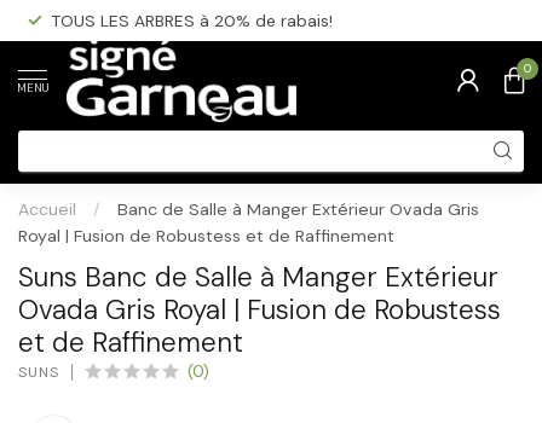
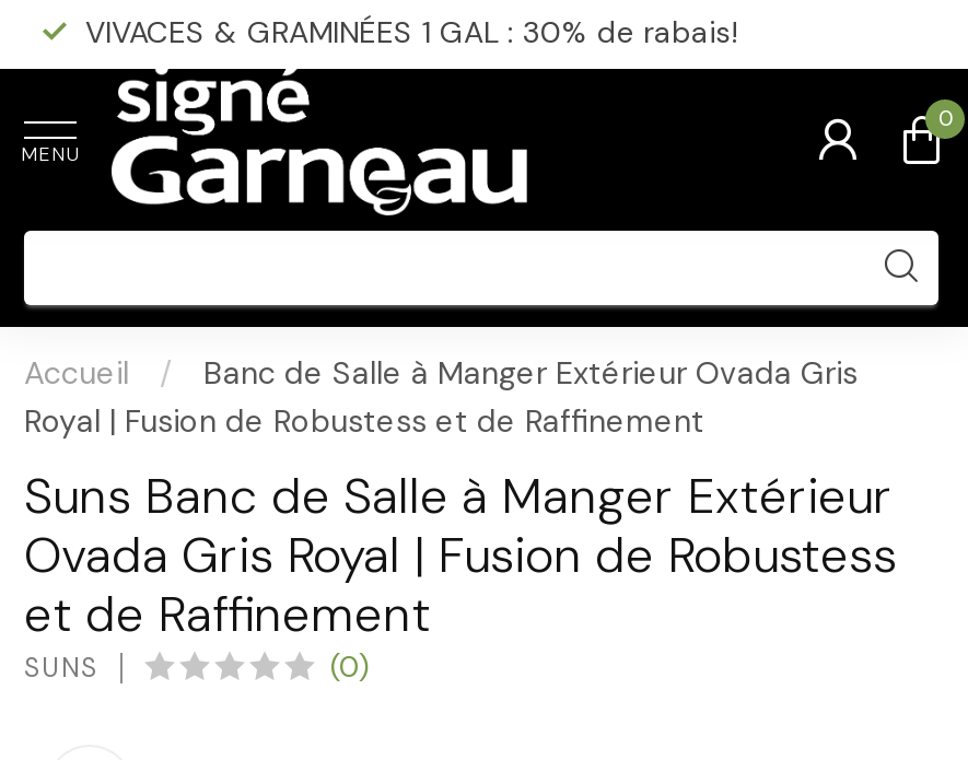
[52,9,333,31] TOUS LES ARBRES à 20% de rabais! -> [85,11,737,50] VIVACES & GRAMINÉES 1 GAL : 30% de rabais!

